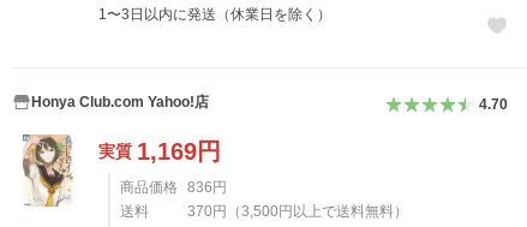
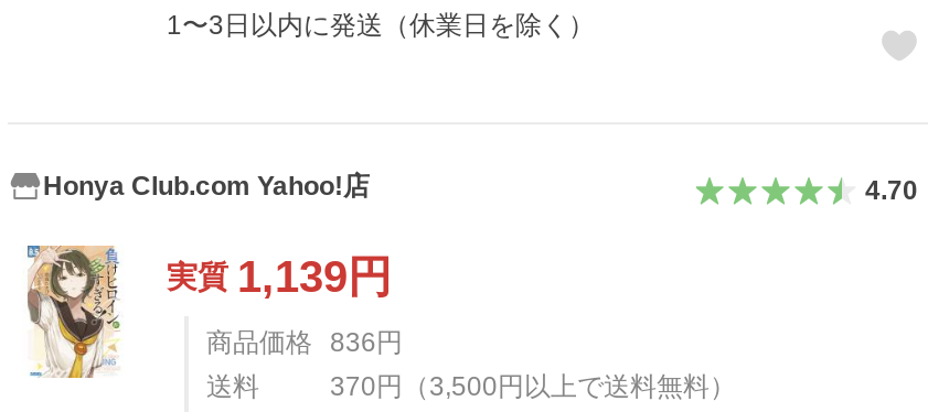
[98,138,221,165] 実質1,169円 -> [167,252,392,301] 実質1,139円

